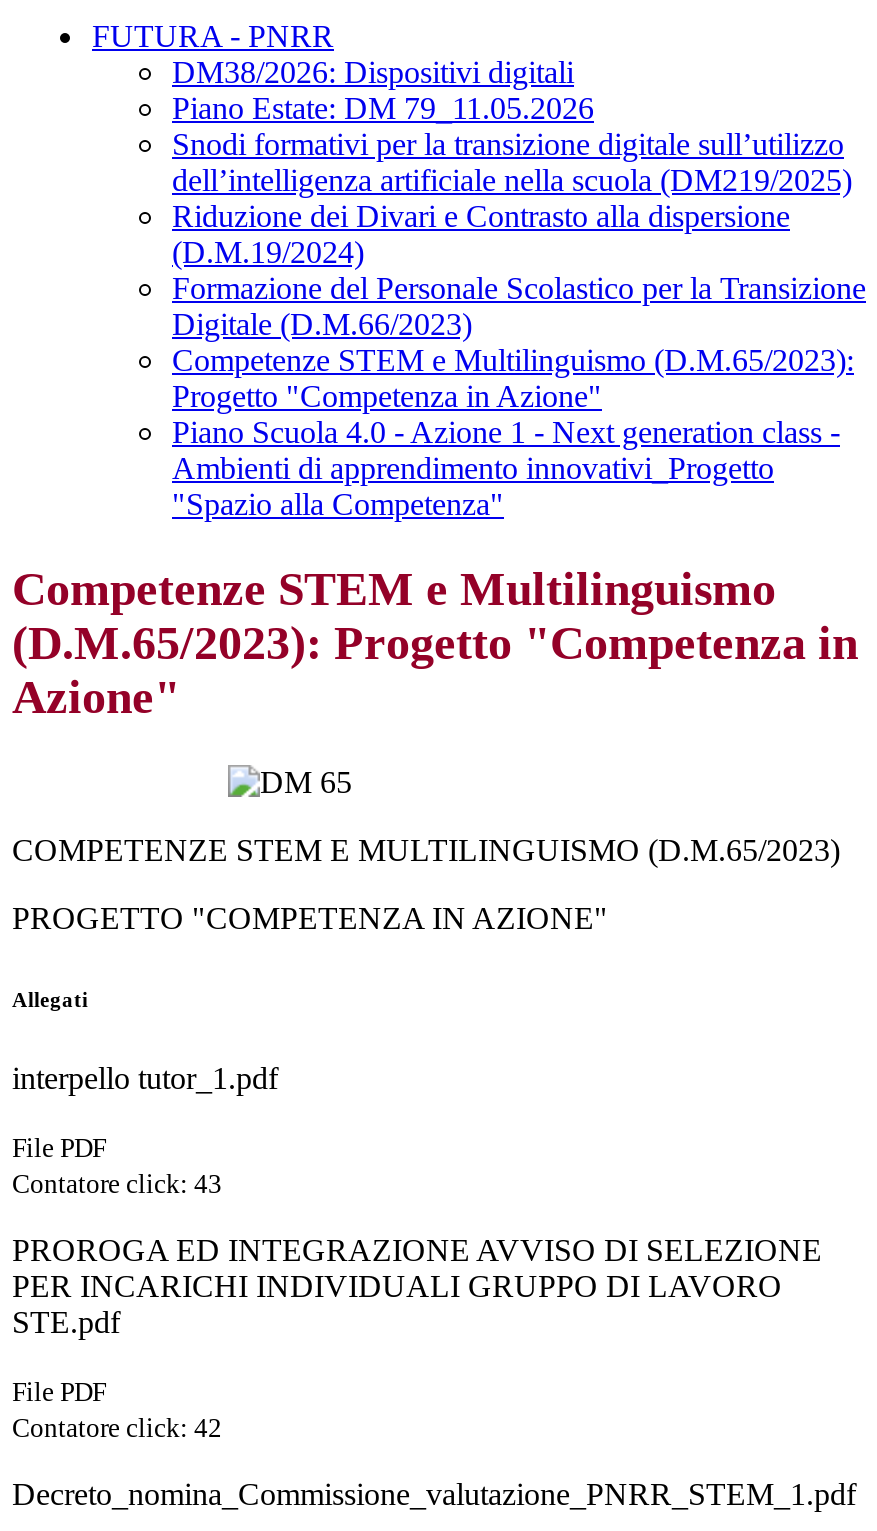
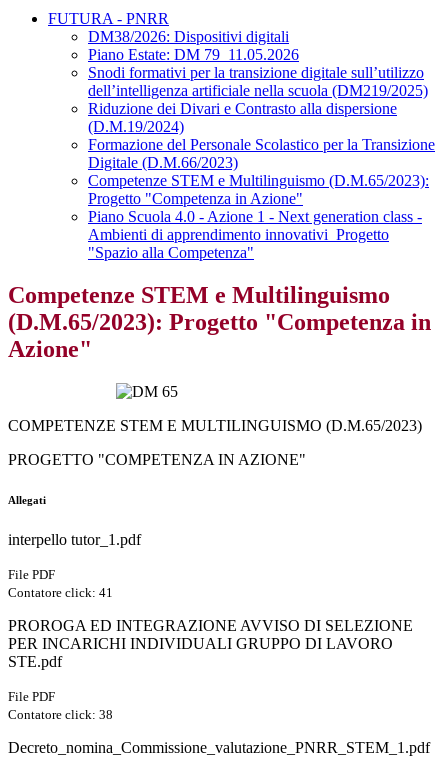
[12,1169,222,1199] Contatore click: 43 -> [8,585,113,600] Contatore click: 41
[12,1413,222,1443] Contatore click: 42 -> [8,707,113,722] Contatore click: 38

